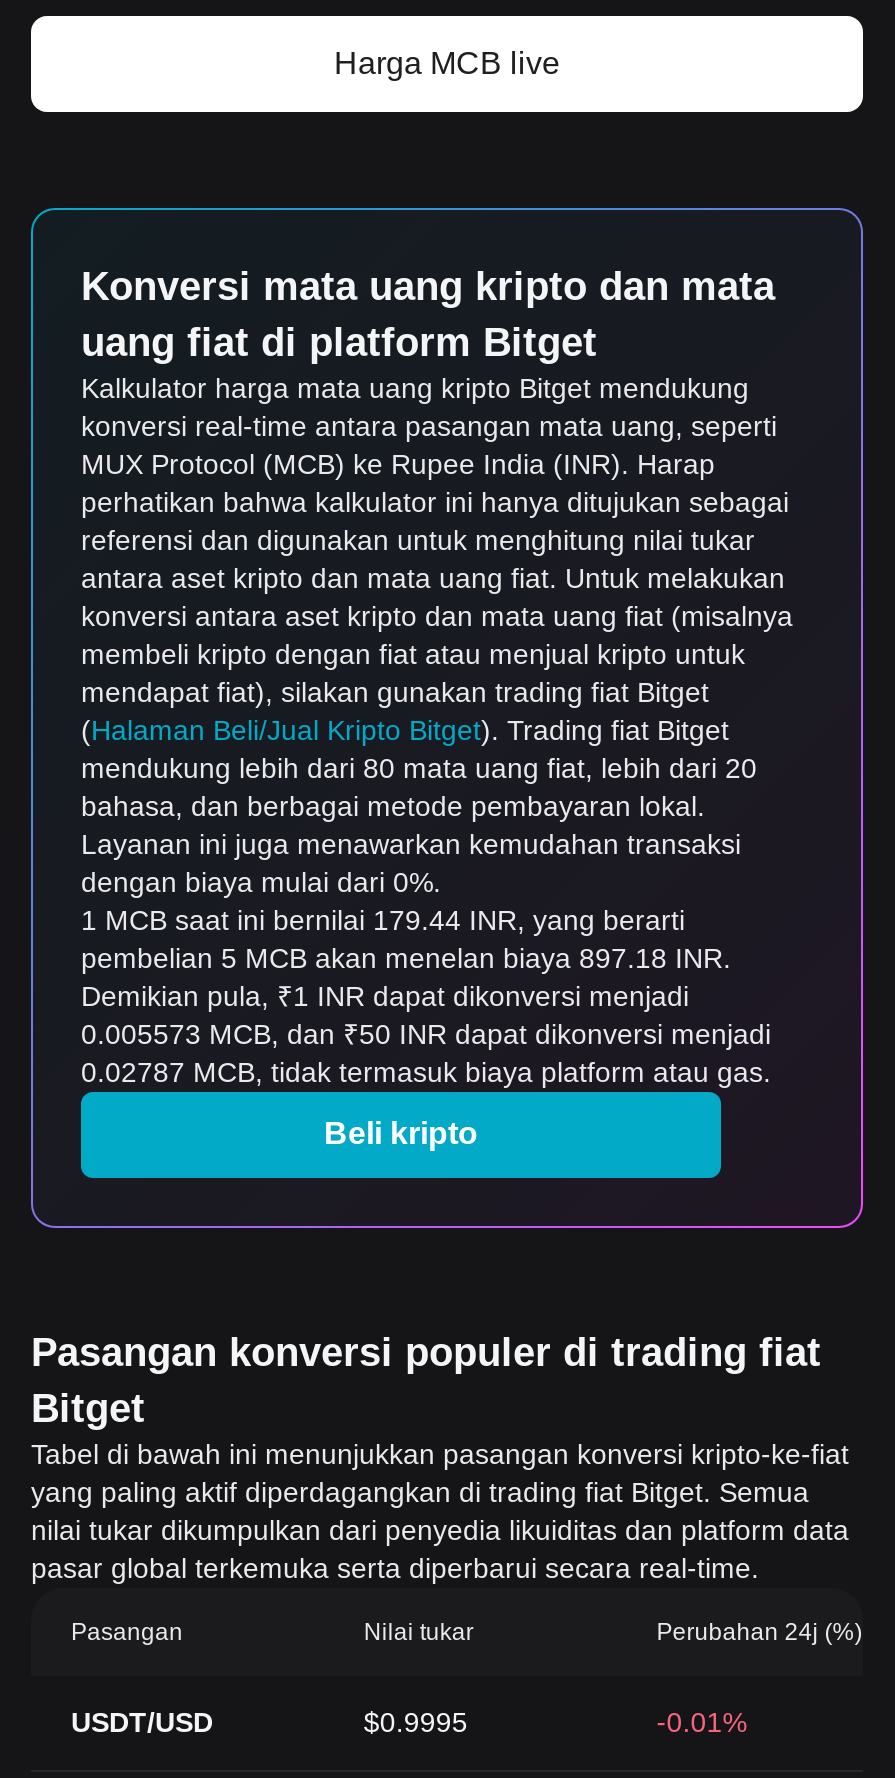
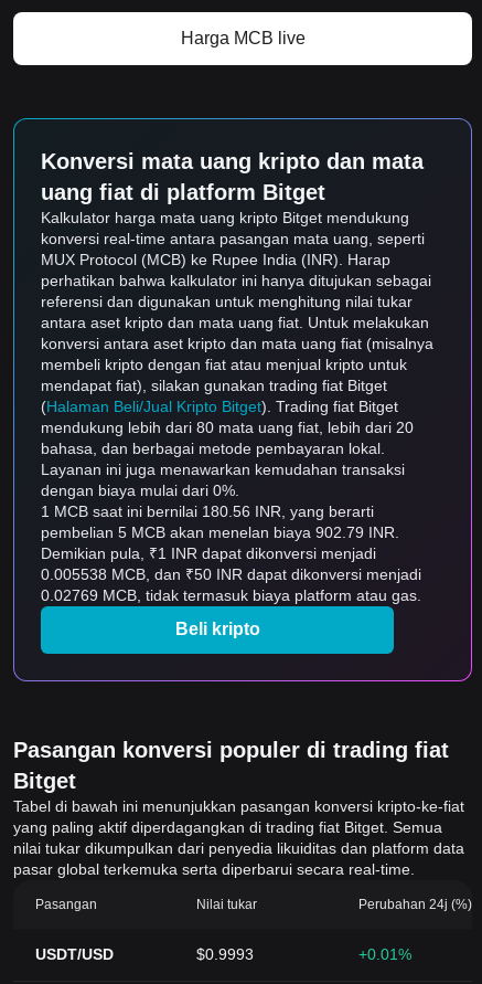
[81,904,685,936] 1 MCB saat ini bernilai 179.44 INR, yang berarti -> [41,502,374,520] 1 MCB saat ini bernilai 180.56 INR, yang berarti
[81,942,731,974] pembelian 5 MCB akan menelan biaya 897.18 INR. -> [41,523,399,541] pembelian 5 MCB akan menelan biaya 902.79 INR.
[81,1018,771,1050] 0.005573 MCB, dan ₹50 INR dapat dikonversi menjadi -> [41,565,421,583] 0.005538 MCB, dan ₹50 INR dapat dikonversi menjadi
[81,1056,771,1088] 0.02787 MCB, tidak termasuk biaya platform atau gas. -> [41,586,421,604] 0.02769 MCB, tidak termasuk biaya platform atau gas.
[364,1706,468,1738] $0.9995 -> [197,945,254,963] $0.9993
[657,1706,747,1738] -0.01% -> [358,945,411,963] +0.01%

